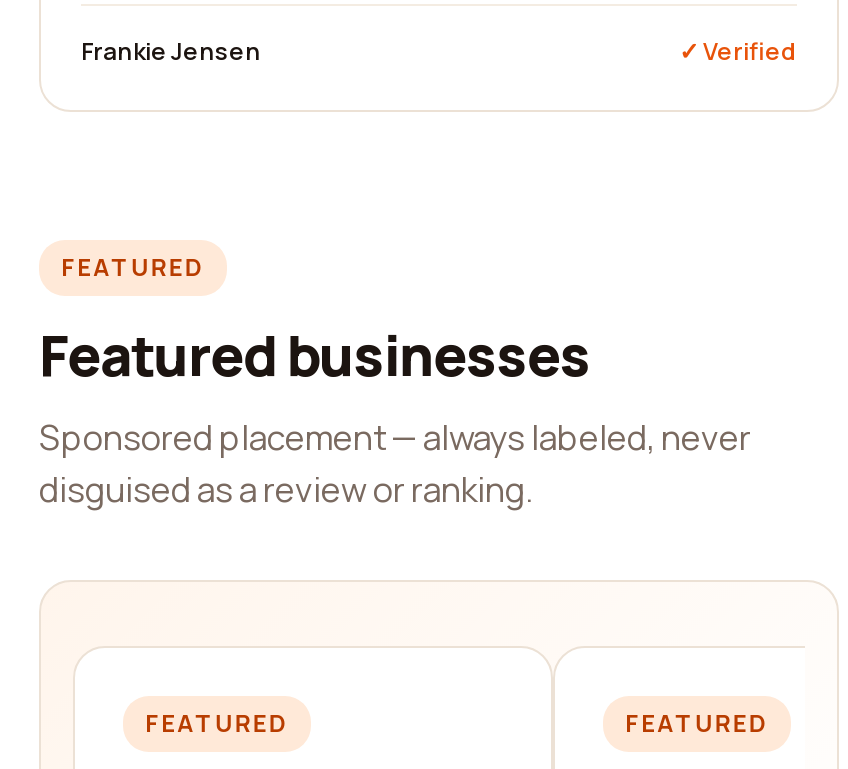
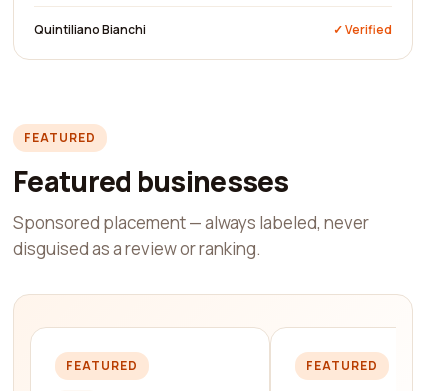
[81,34,261,68] Frankie Jensen -> [34,21,146,38] Quintiliano Bianchi

